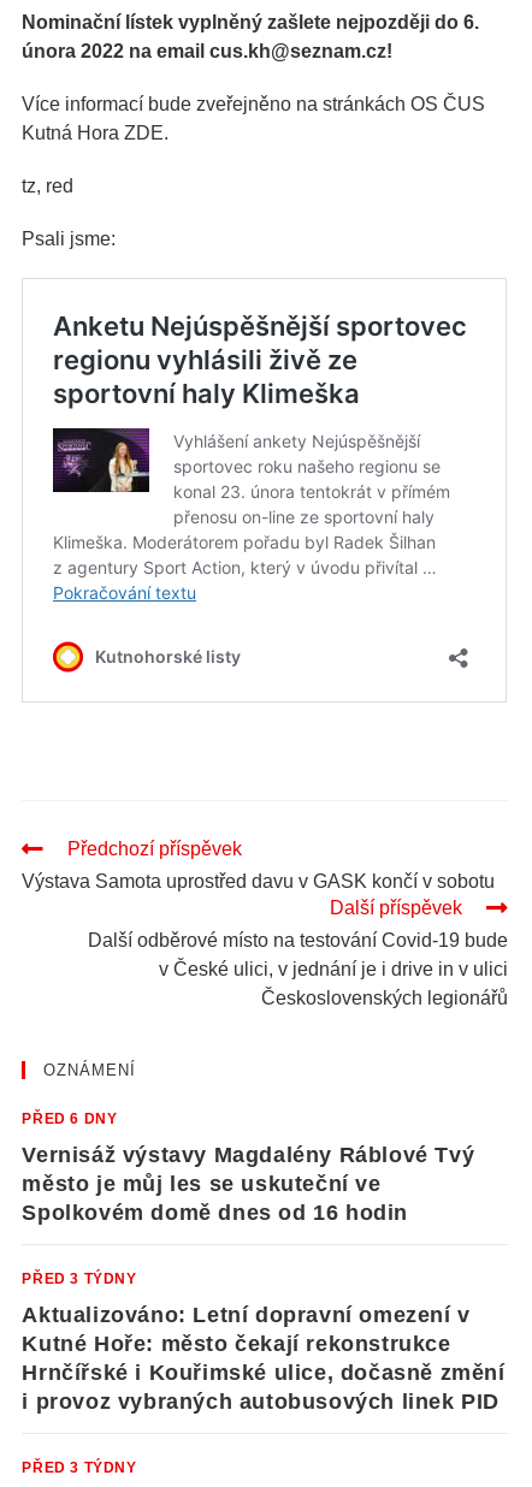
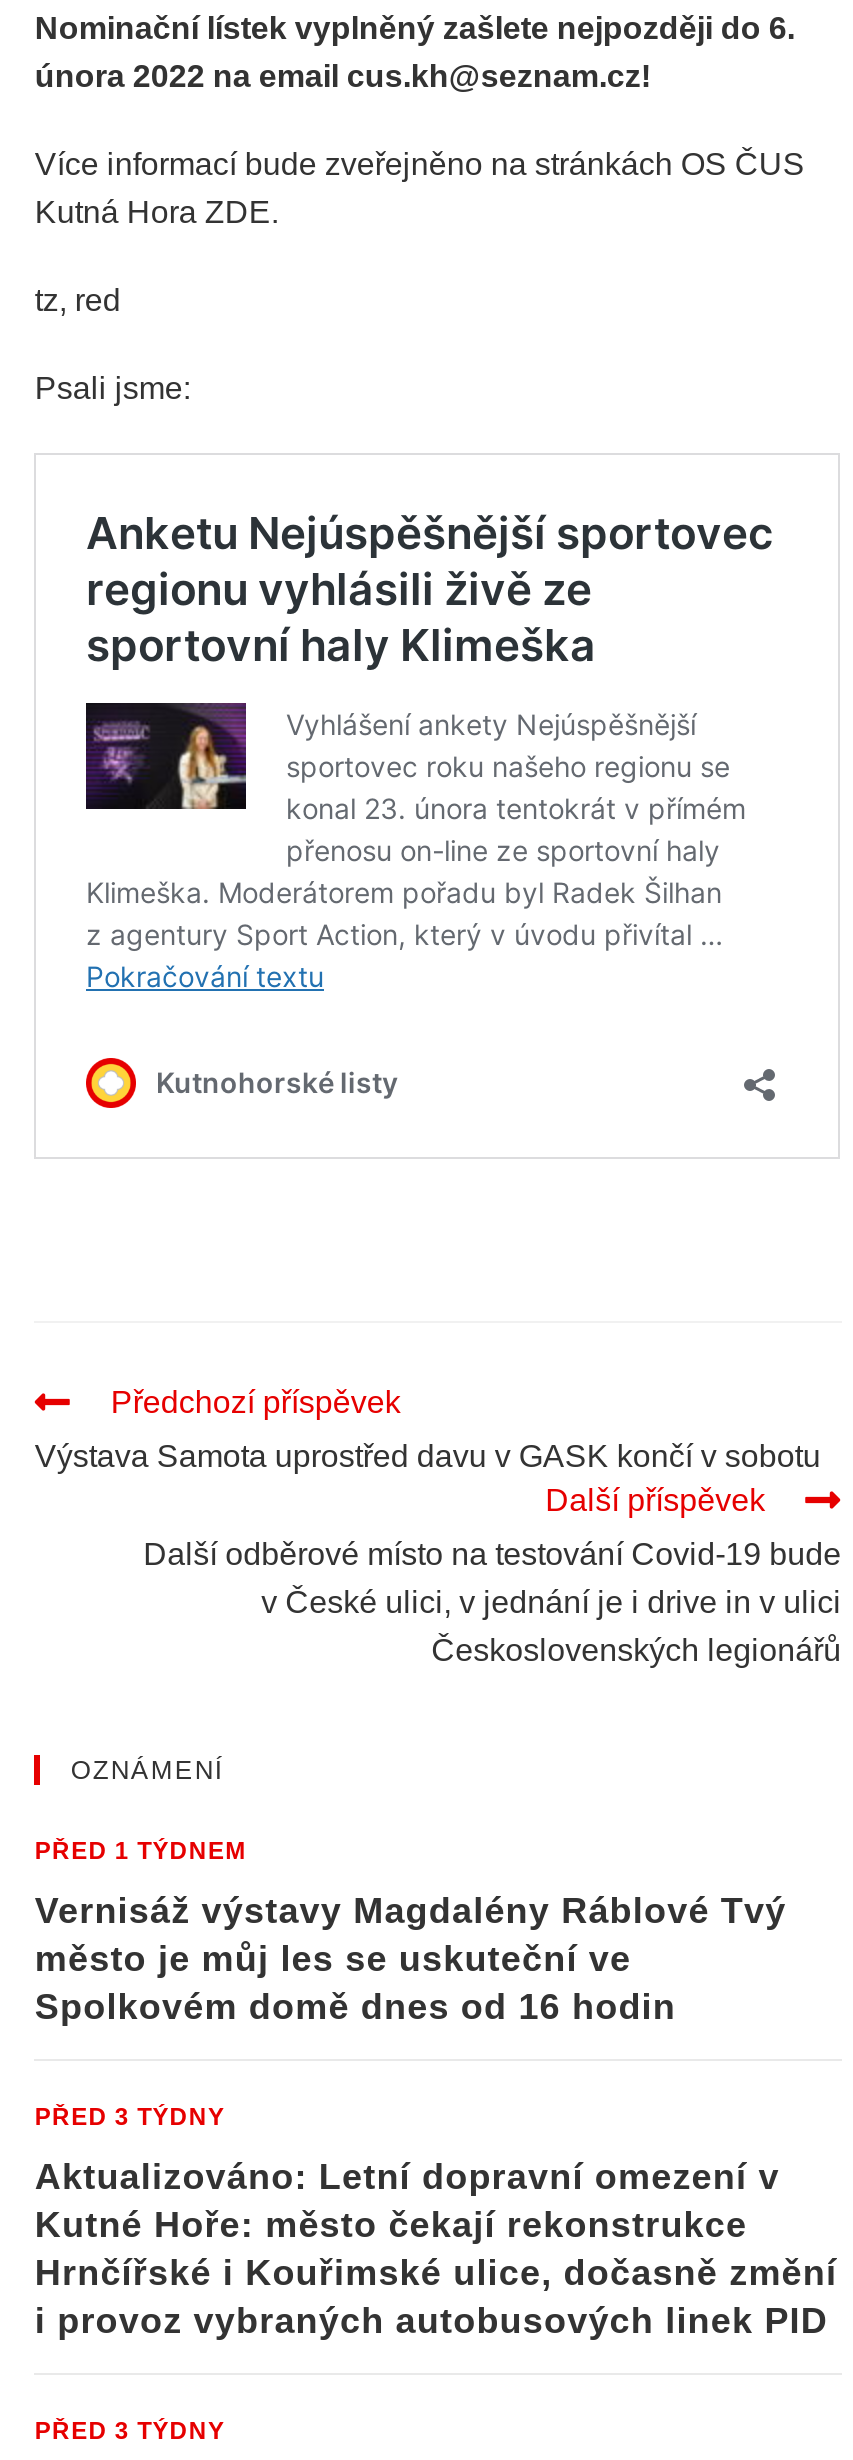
[22,1111,117,1128] PŘED 6 DNY -> [35,1838,246,1866] PŘED 1 TÝDNEM

